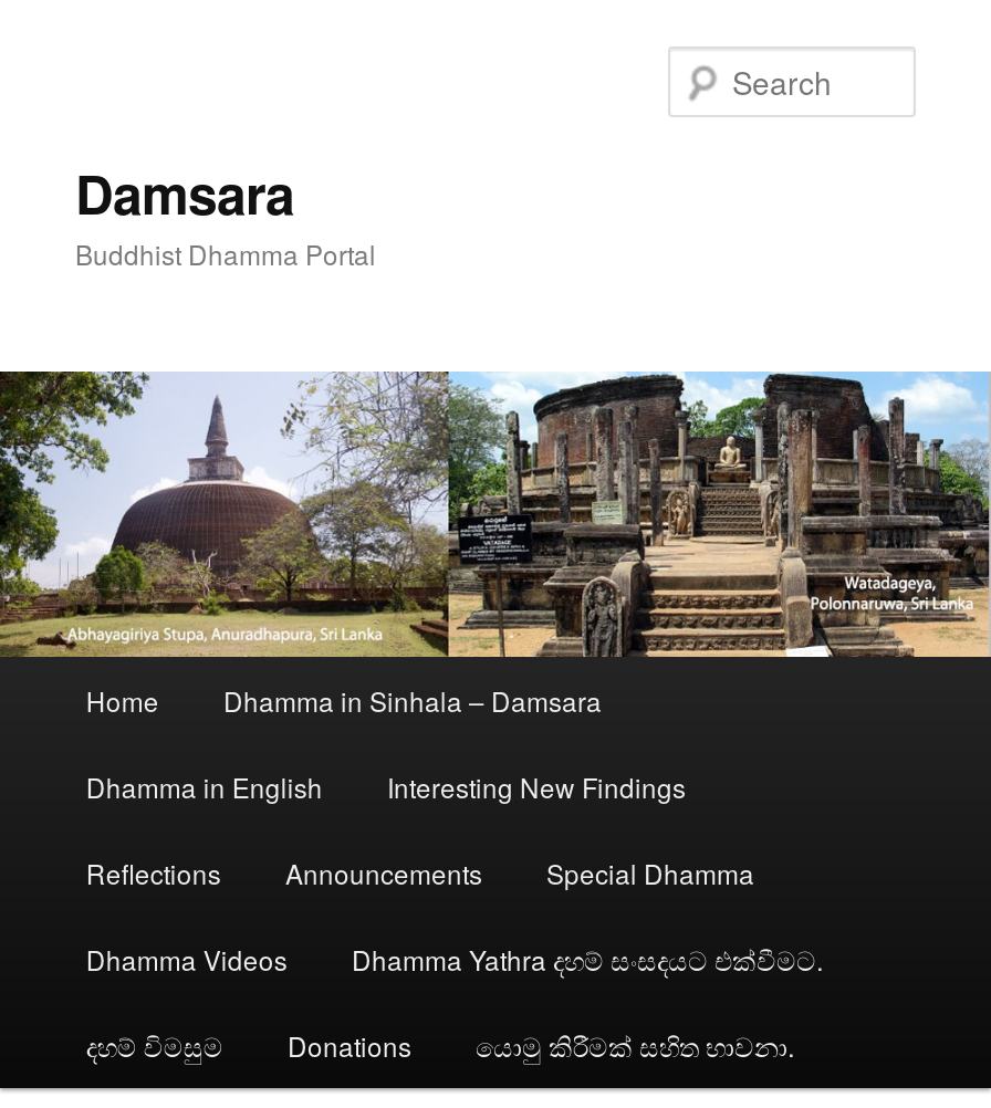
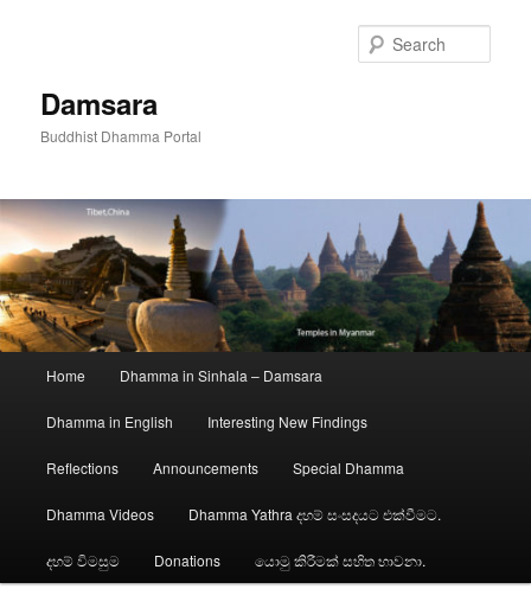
[7,369,984,659] [image] -> [4,198,527,352] [image]

